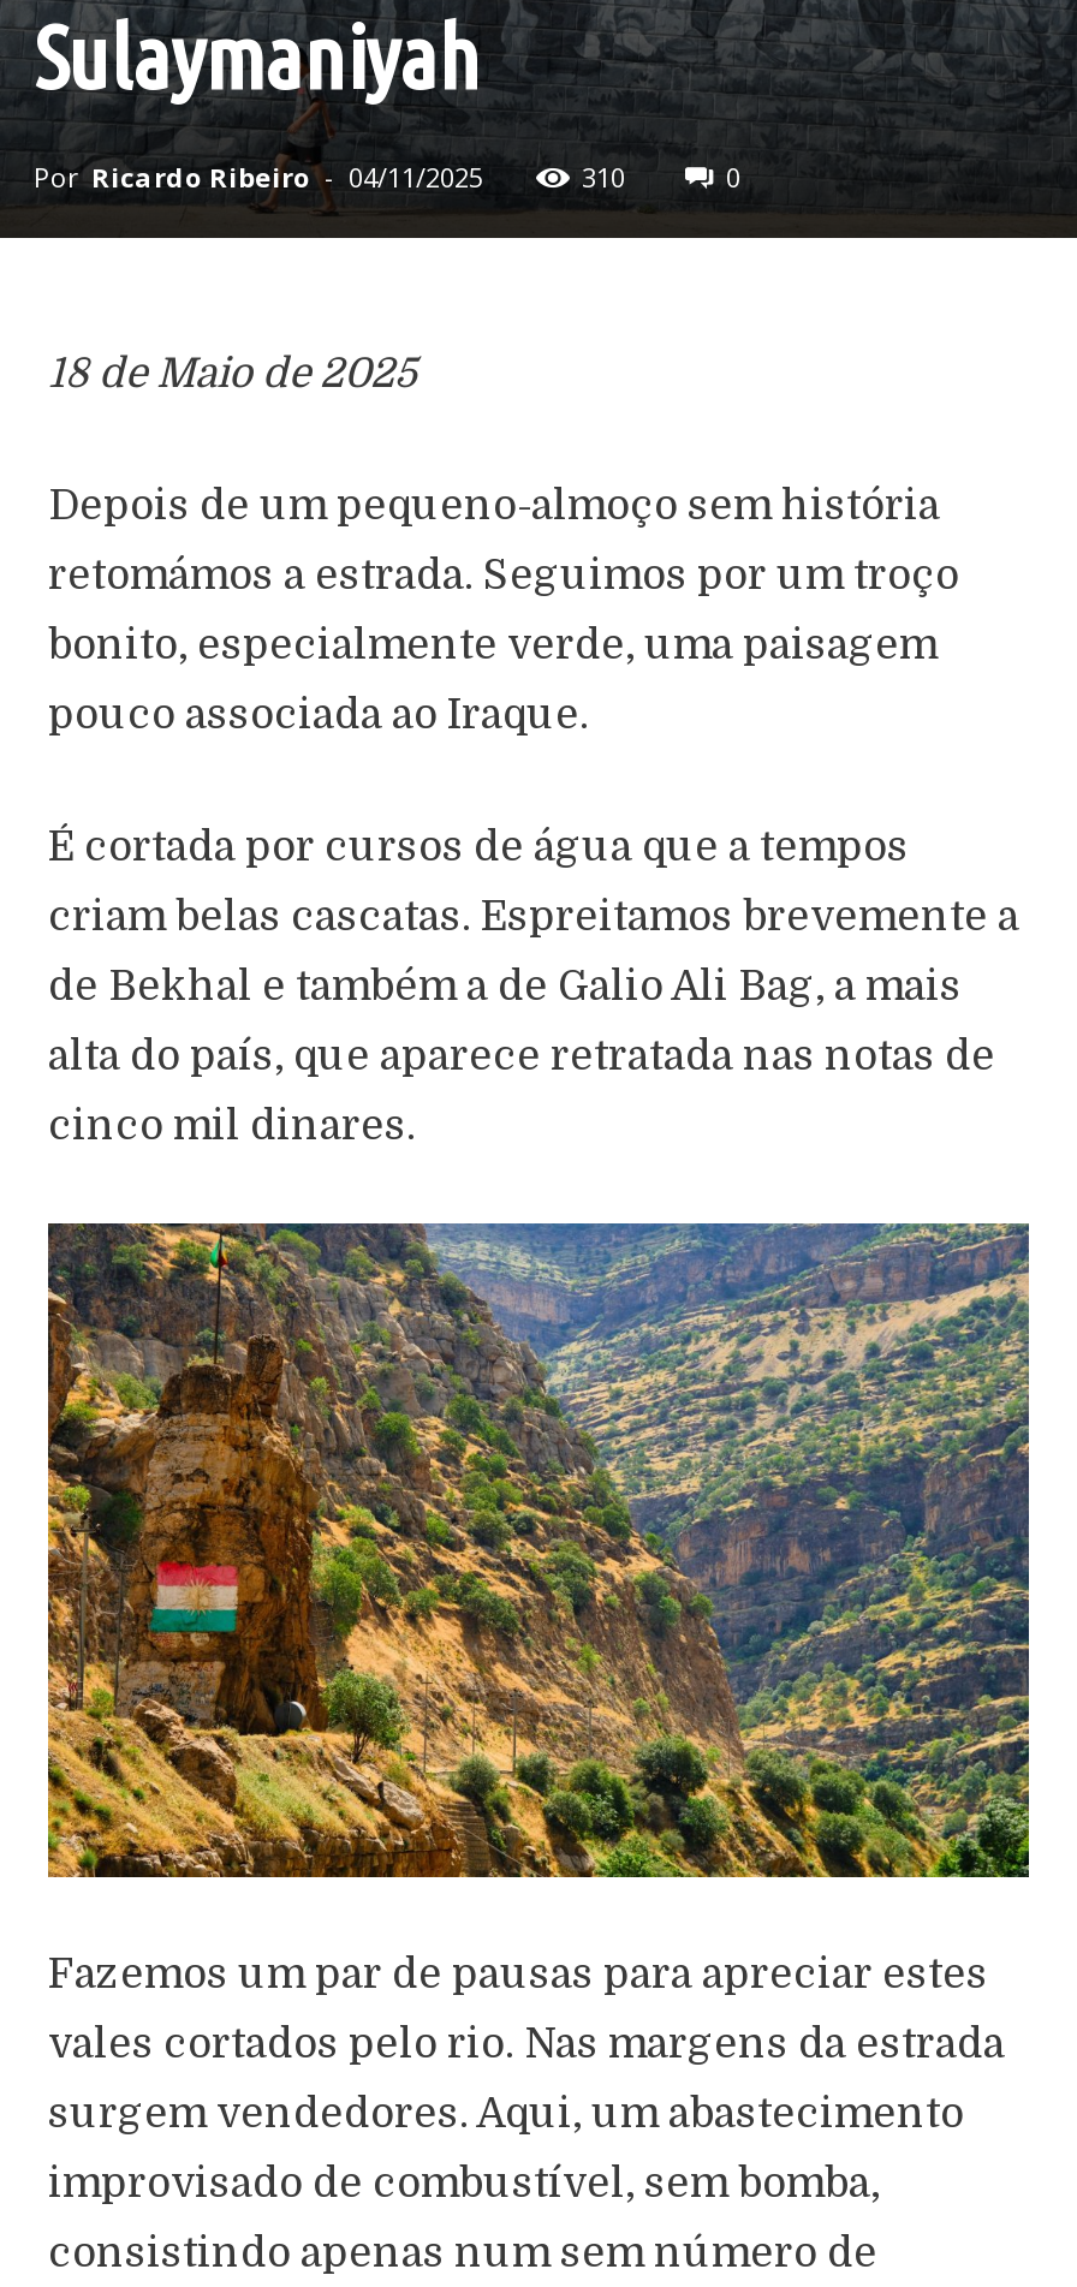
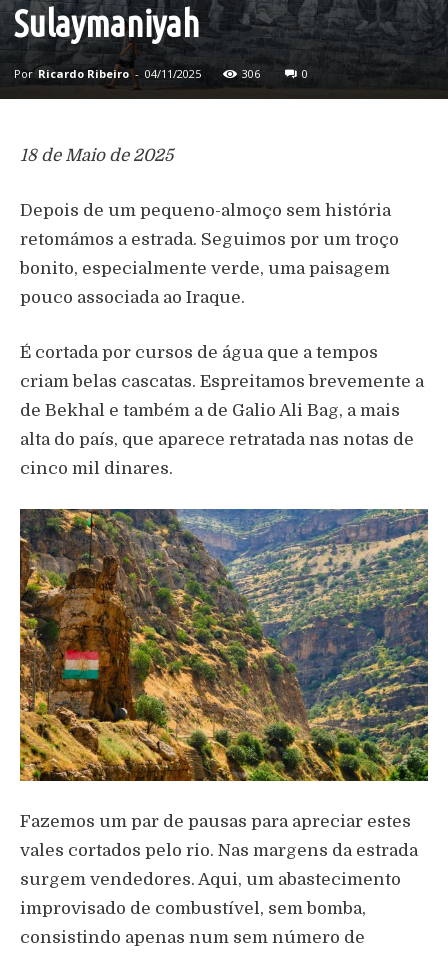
[582,158,625,194] 310 -> [242,66,260,81] 306

